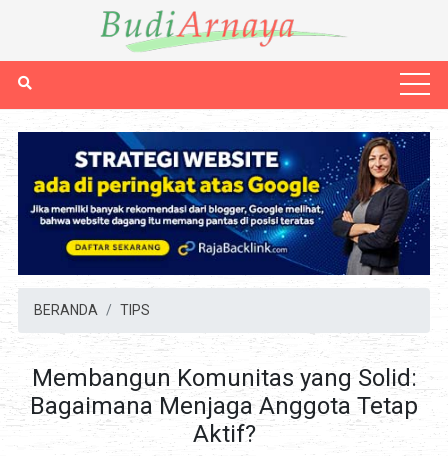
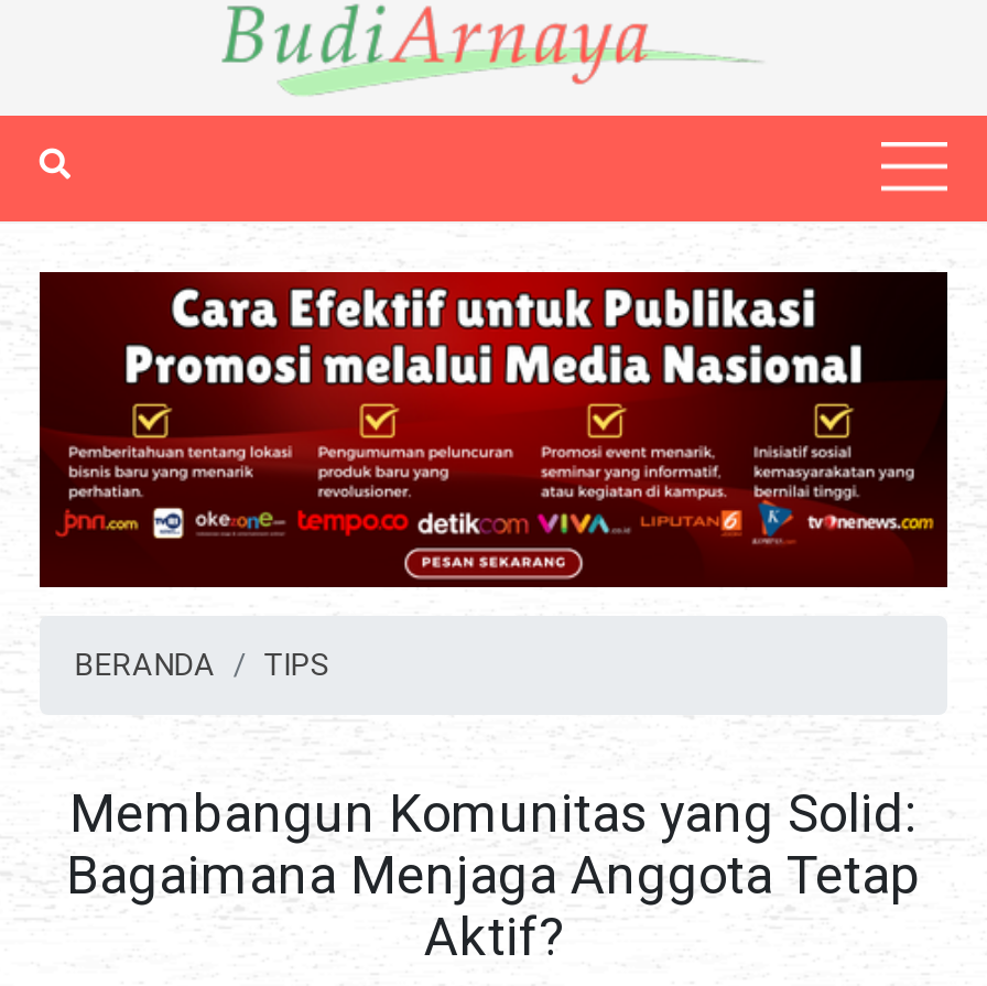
[18,131,431,276] [image] -> [40,270,950,589] [image]

